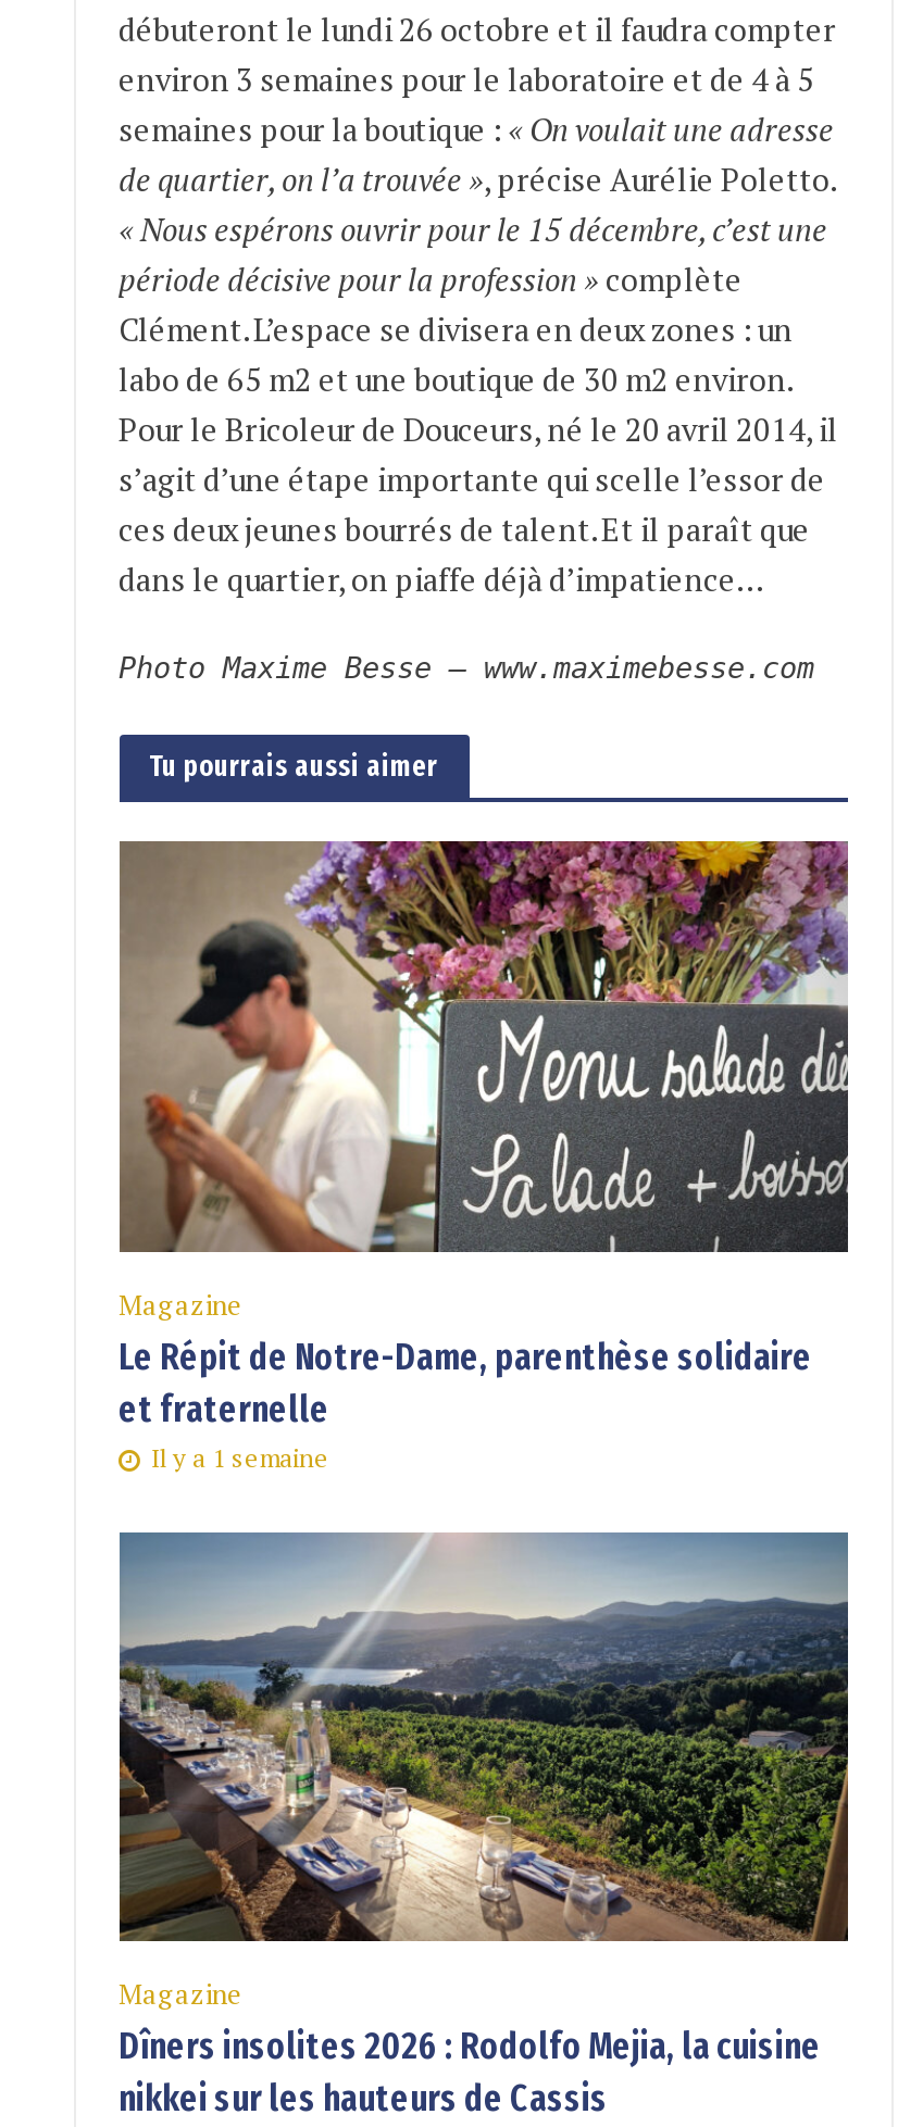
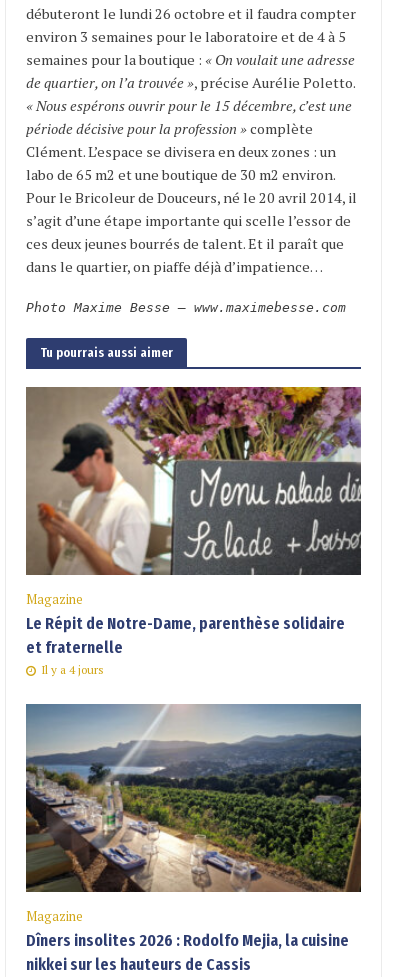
[151,1441,329,1474] Il y a 1 semaine -> [40,662,103,677] Il y a 4 jours

